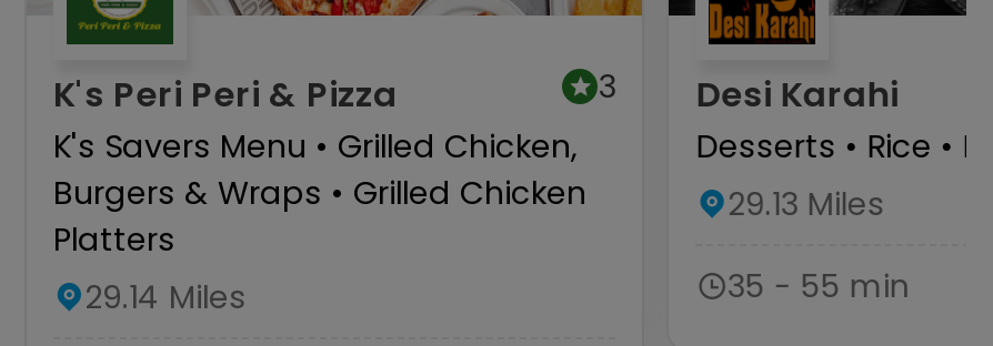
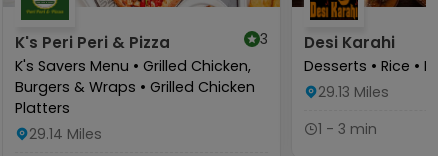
[727,263,909,308] 35 - 55 min -> [318,119,377,139] 1 - 3 min

